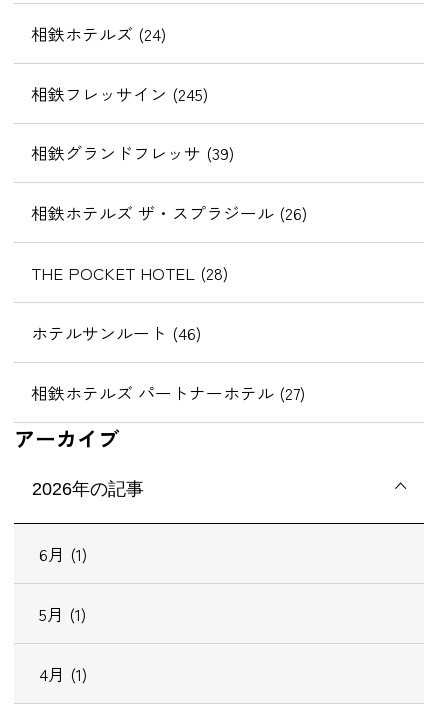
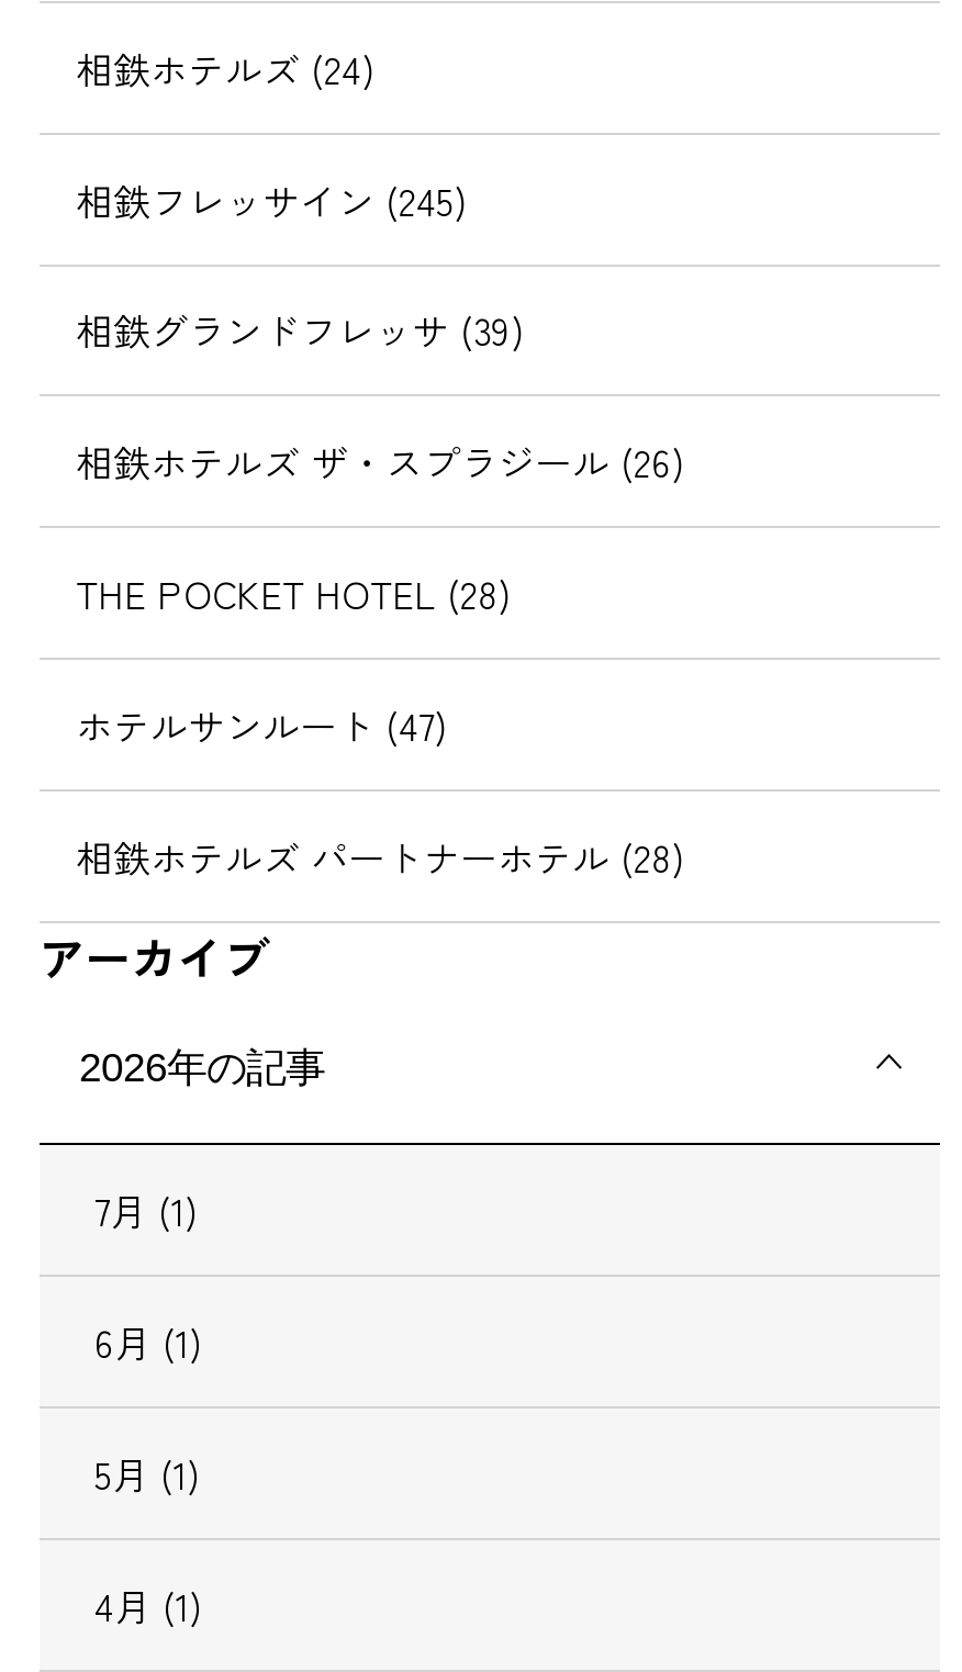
[31,320,201,345] ホテルサンルート (46) -> [76,697,445,752] ホテルサンルート (47)
[31,380,305,405] 相鉄ホテルズ パートナーホテル (27) -> [76,829,682,884] 相鉄ホテルズ パートナーホテル (28)
none -> [94,1183,195,1238] 7月 (1)

